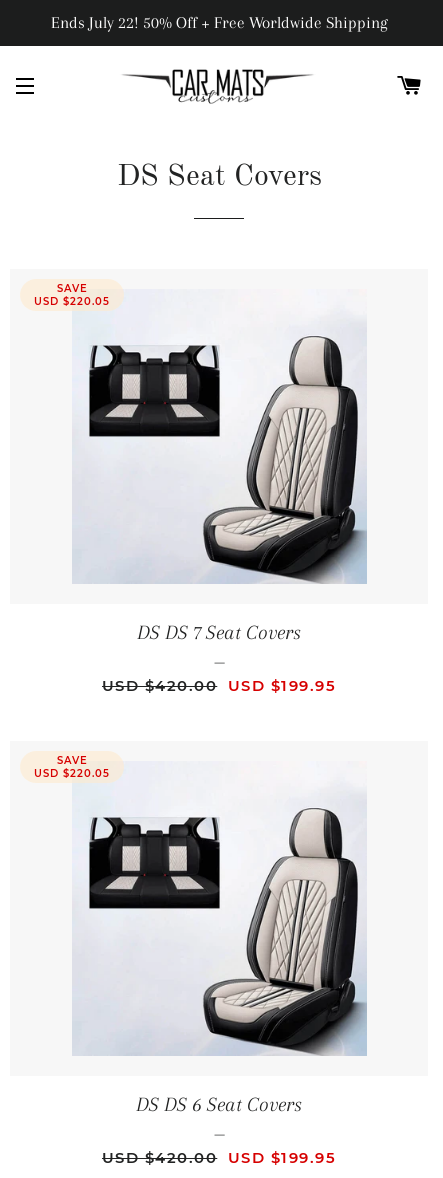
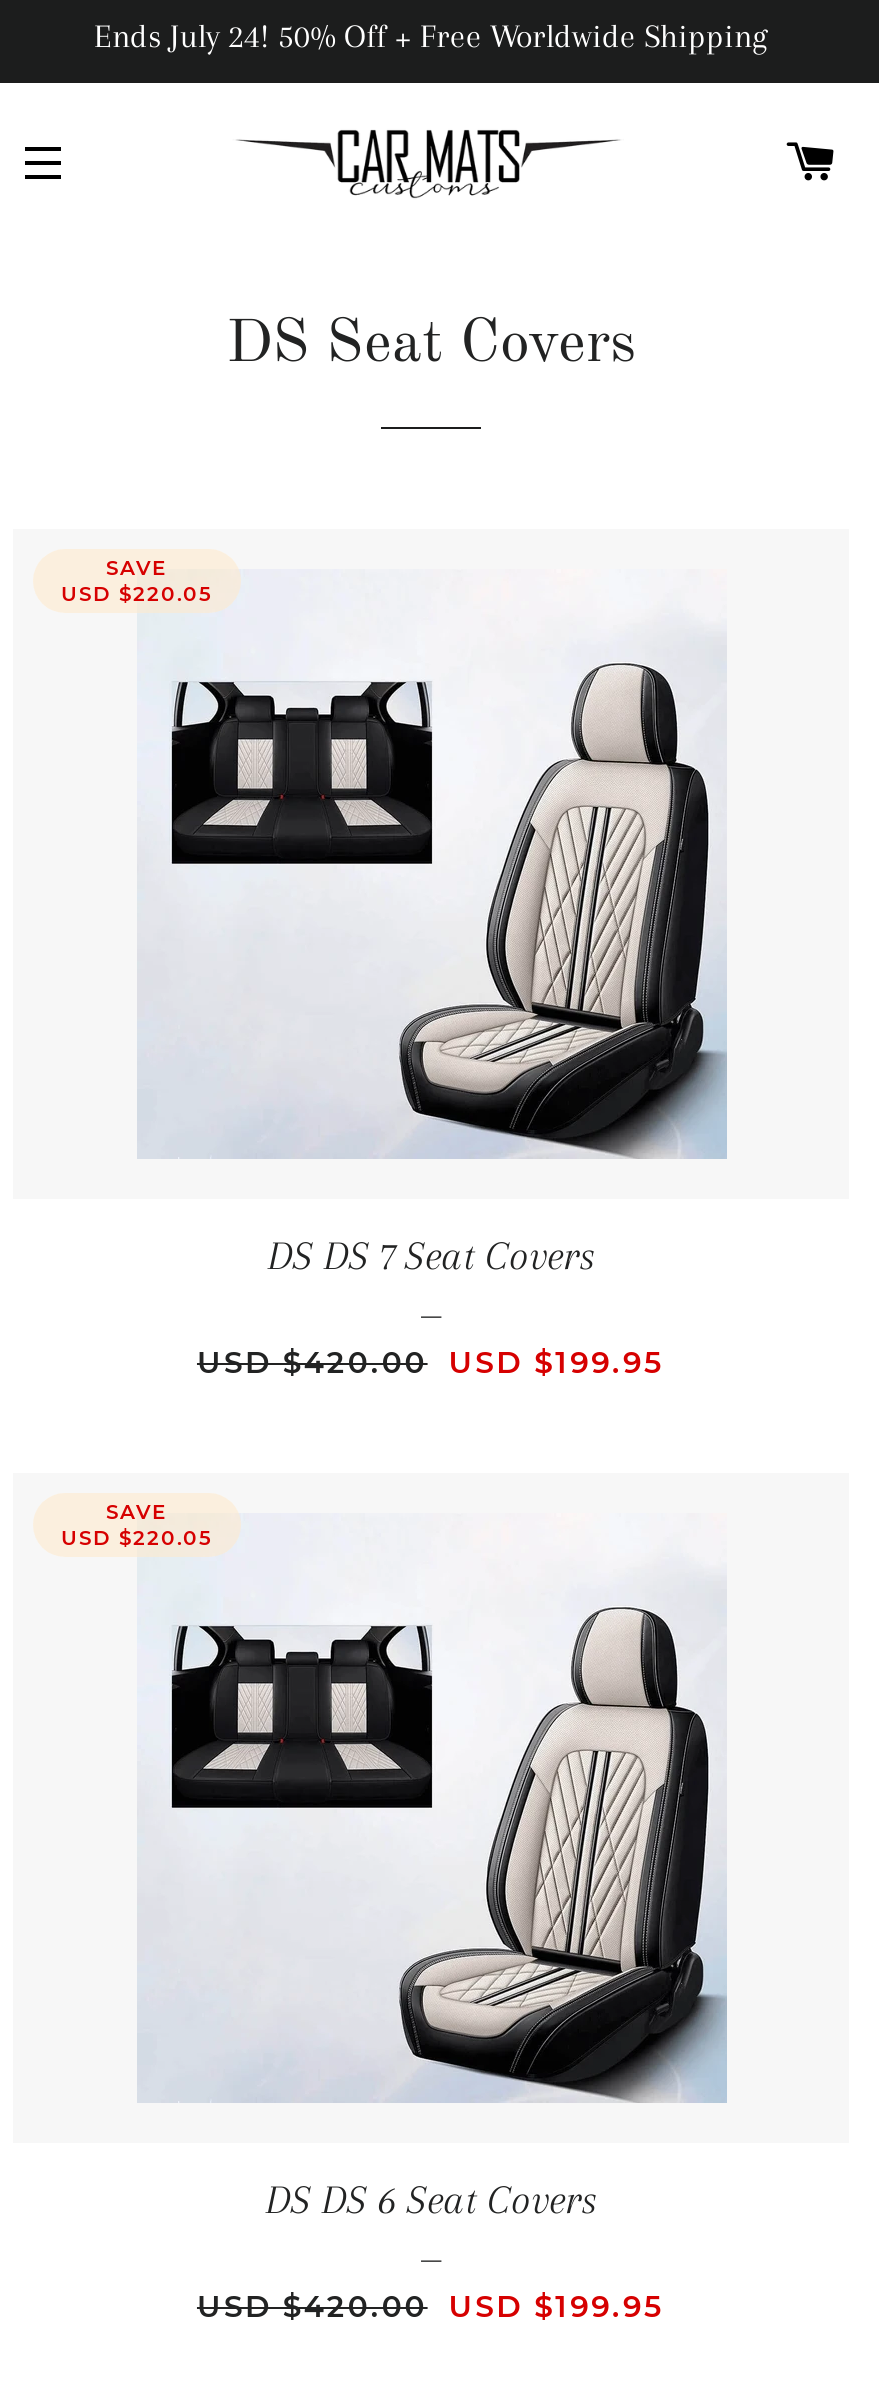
[50,13,387,32] Ends July 22! 50% Off + Free Worldwide Shipping -> [94,17,768,55] Ends July 24! 50% Off + Free Worldwide Shipping

